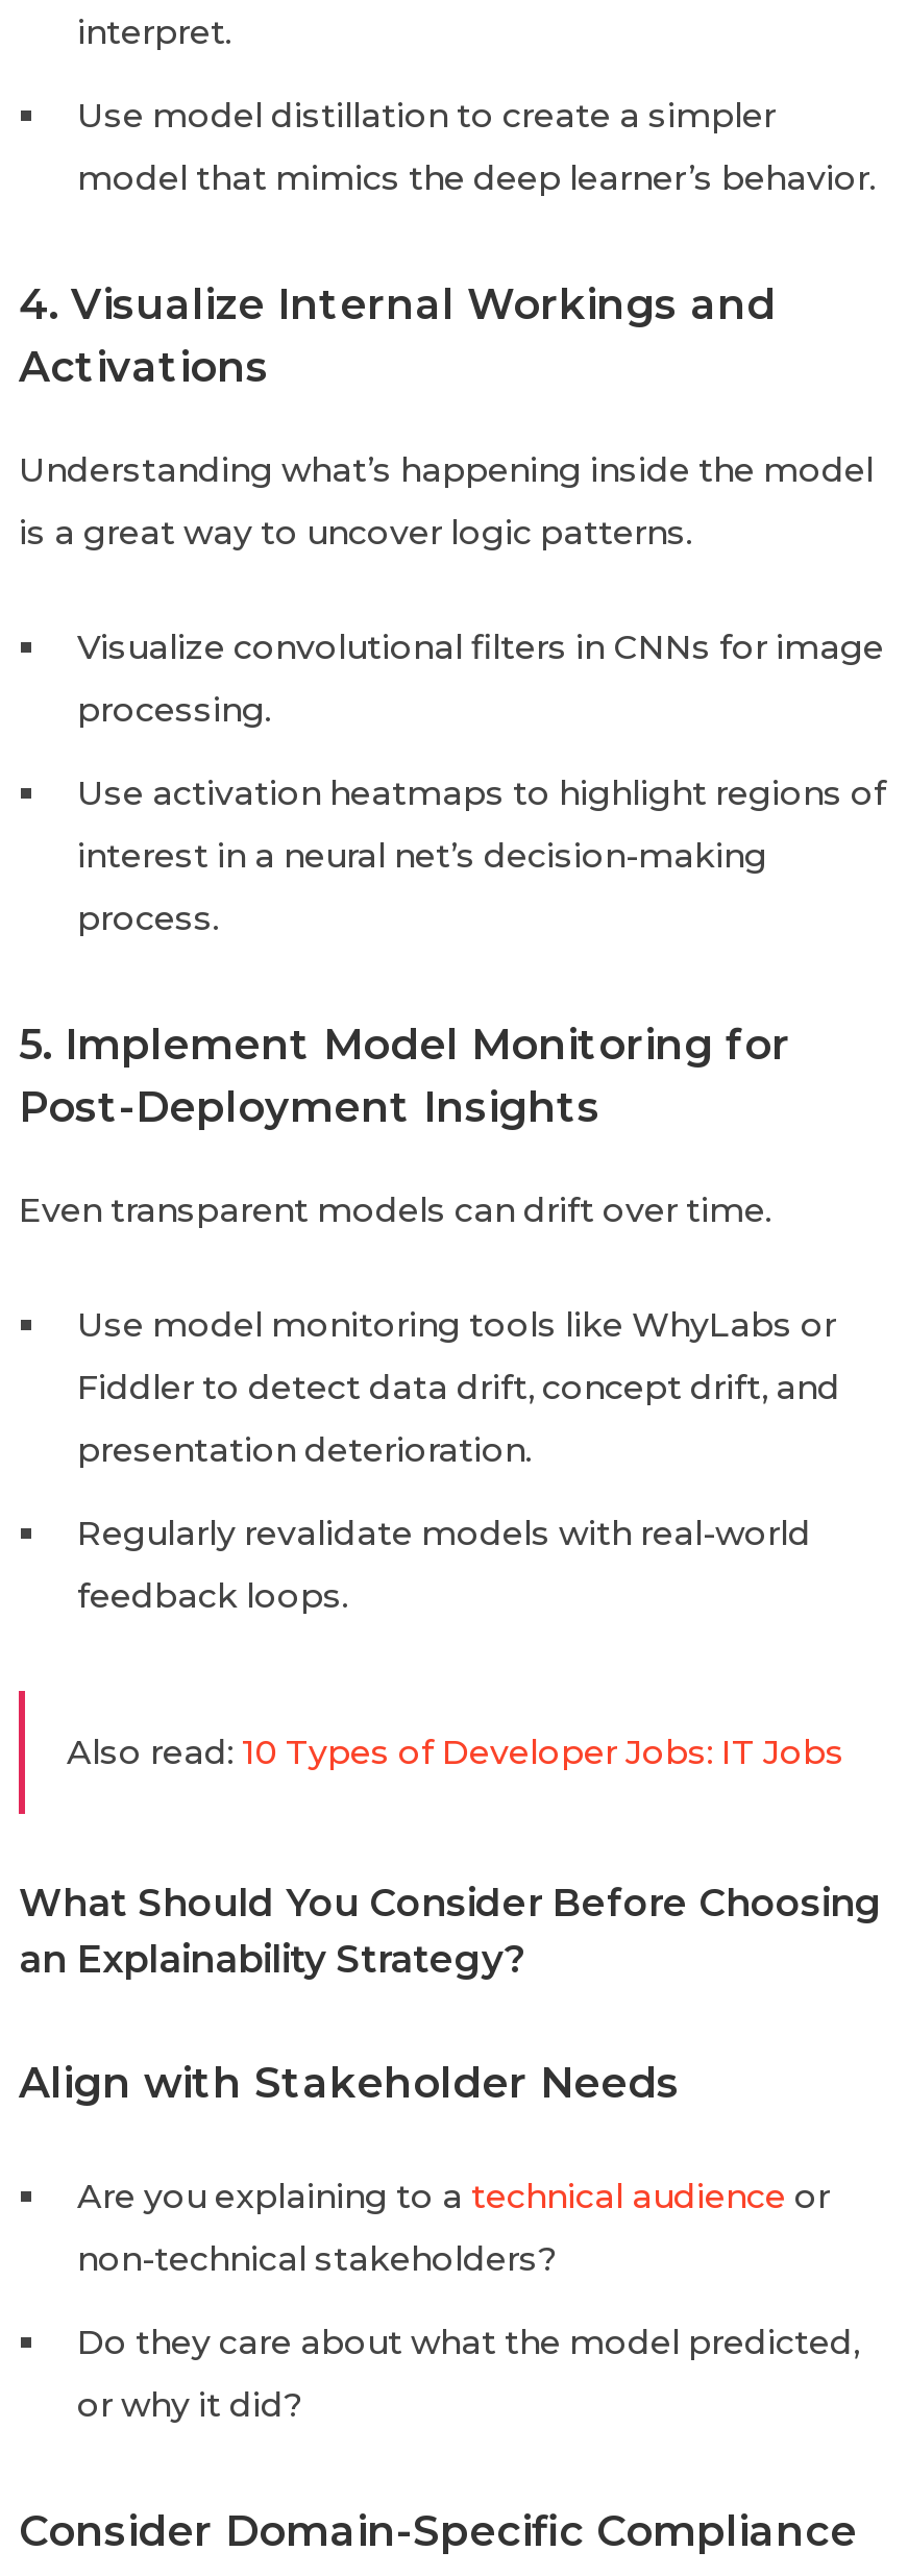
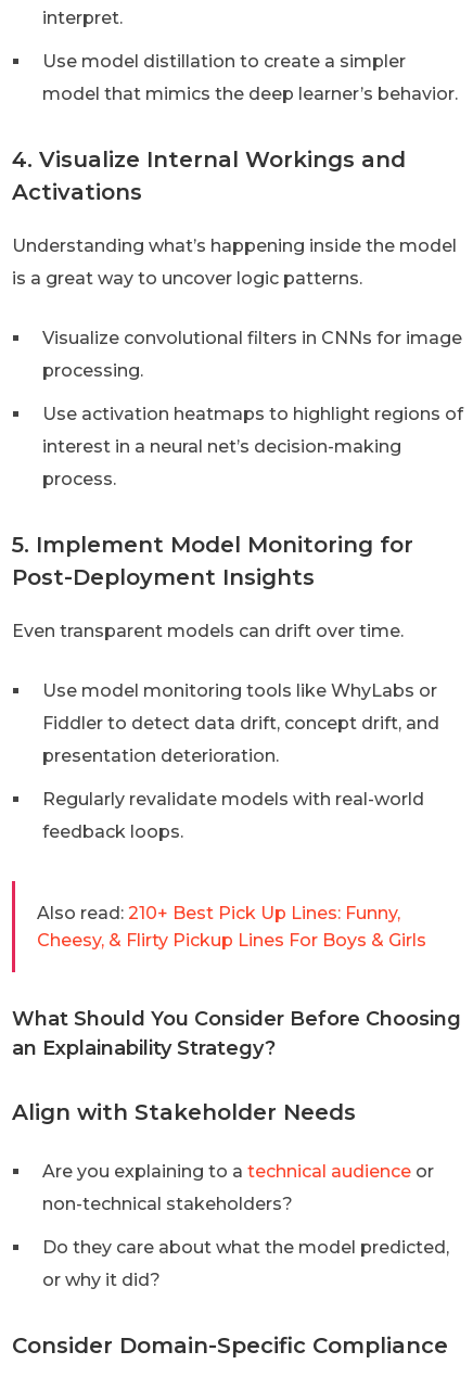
[67,1732,844,1772] Also read: 10 Types of Developer Jobs: IT Jobs -> [37,903,426,950] Also read: 210+ Best Pick Up Lines: Funny, | Cheesy, & Flirty Pickup Lines For Boys & Girls

